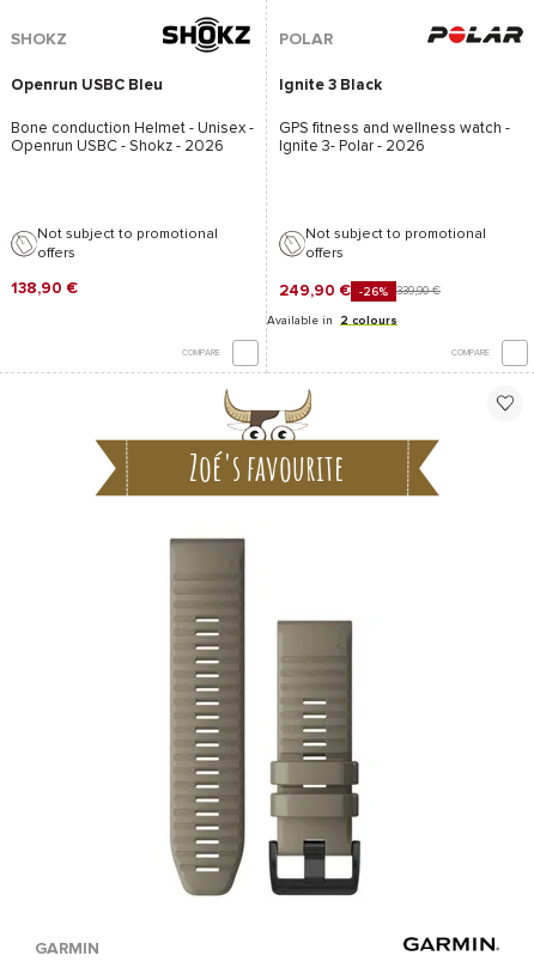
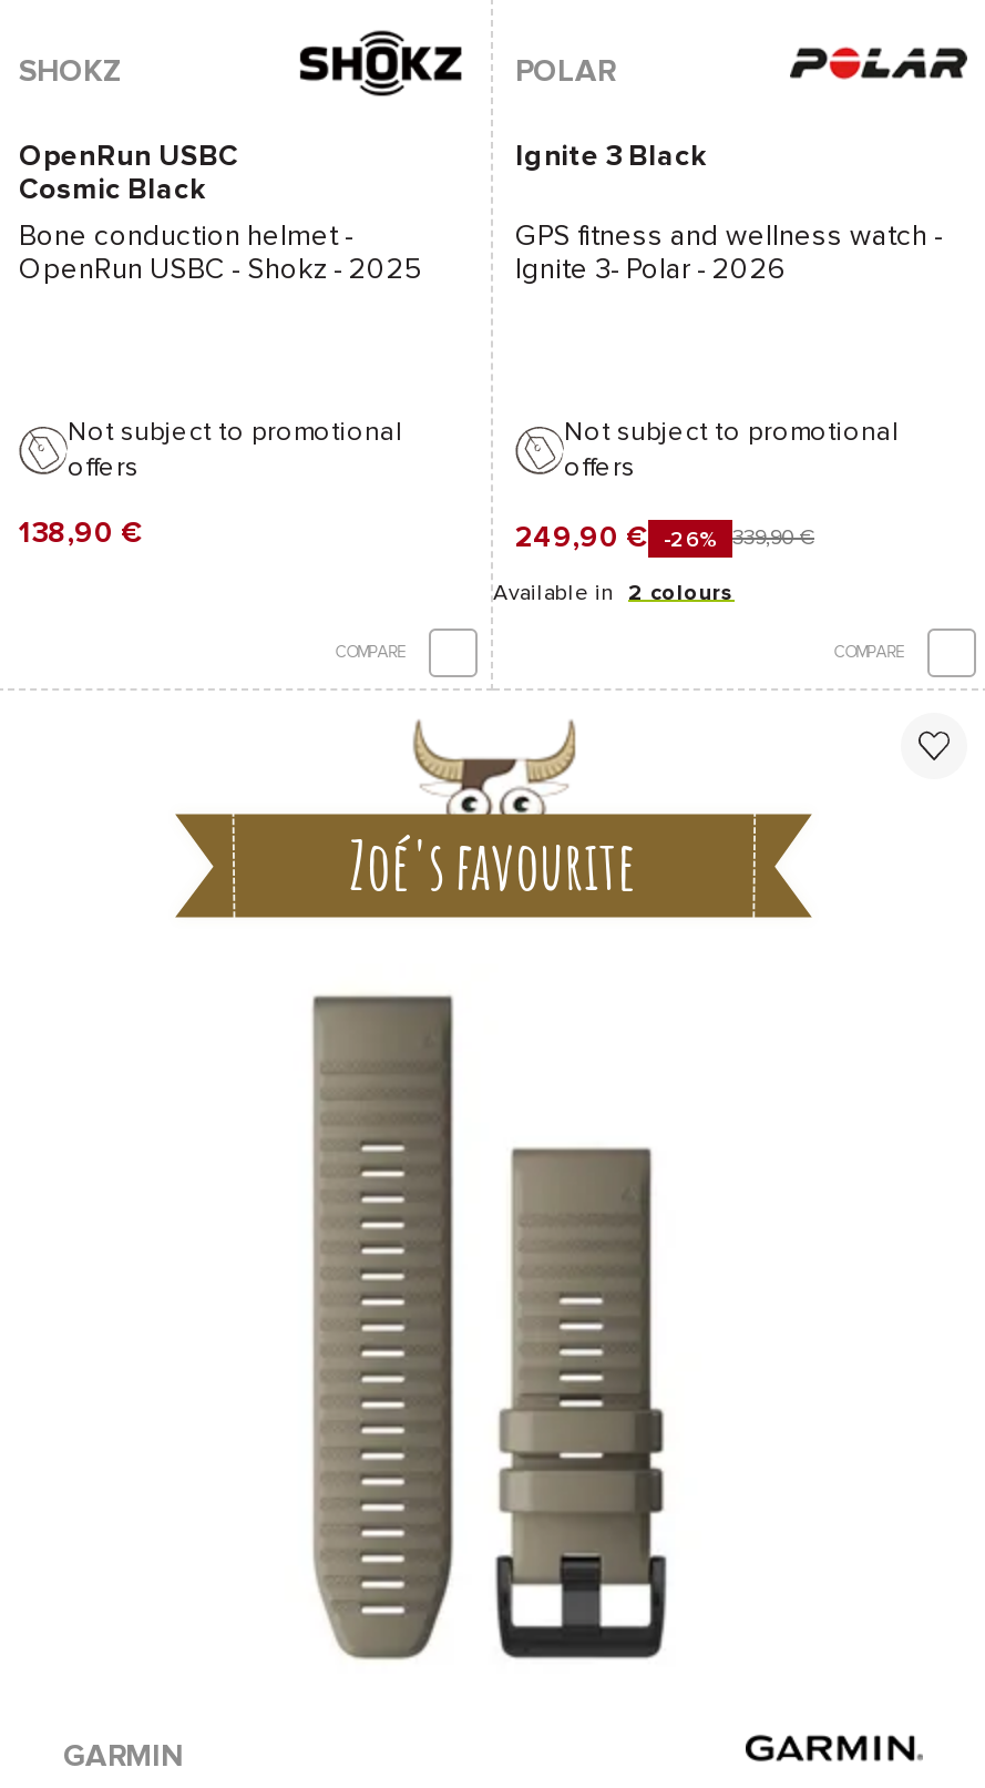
[11,78,163,93] Openrun USBC Bleu -> [19,143,238,205] OpenRun USBC | Cosmic Black
[11,121,254,154] Bone conduction Helmet - Unisex - | Openrun USBC - Shokz - 2026 -> [19,223,422,285] Bone conduction helmet - | OpenRun USBC - Shokz - 2025

